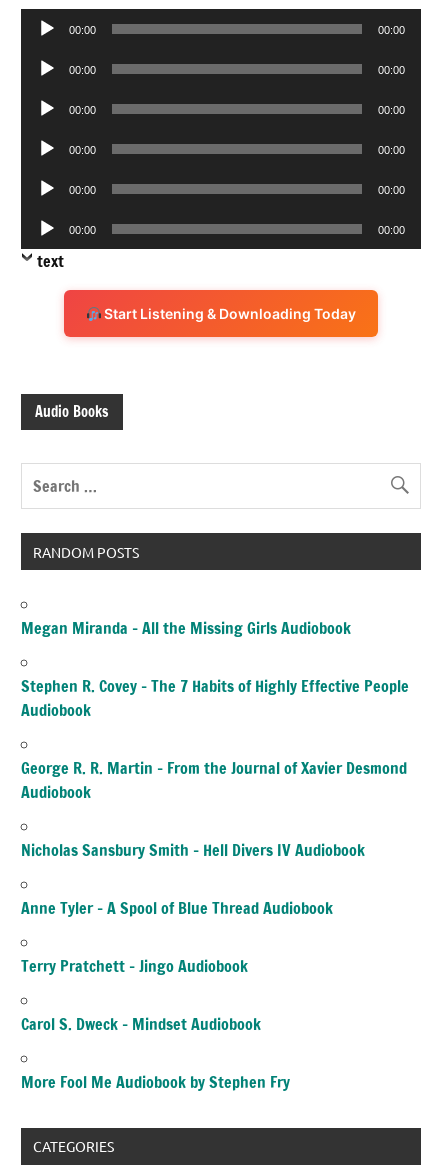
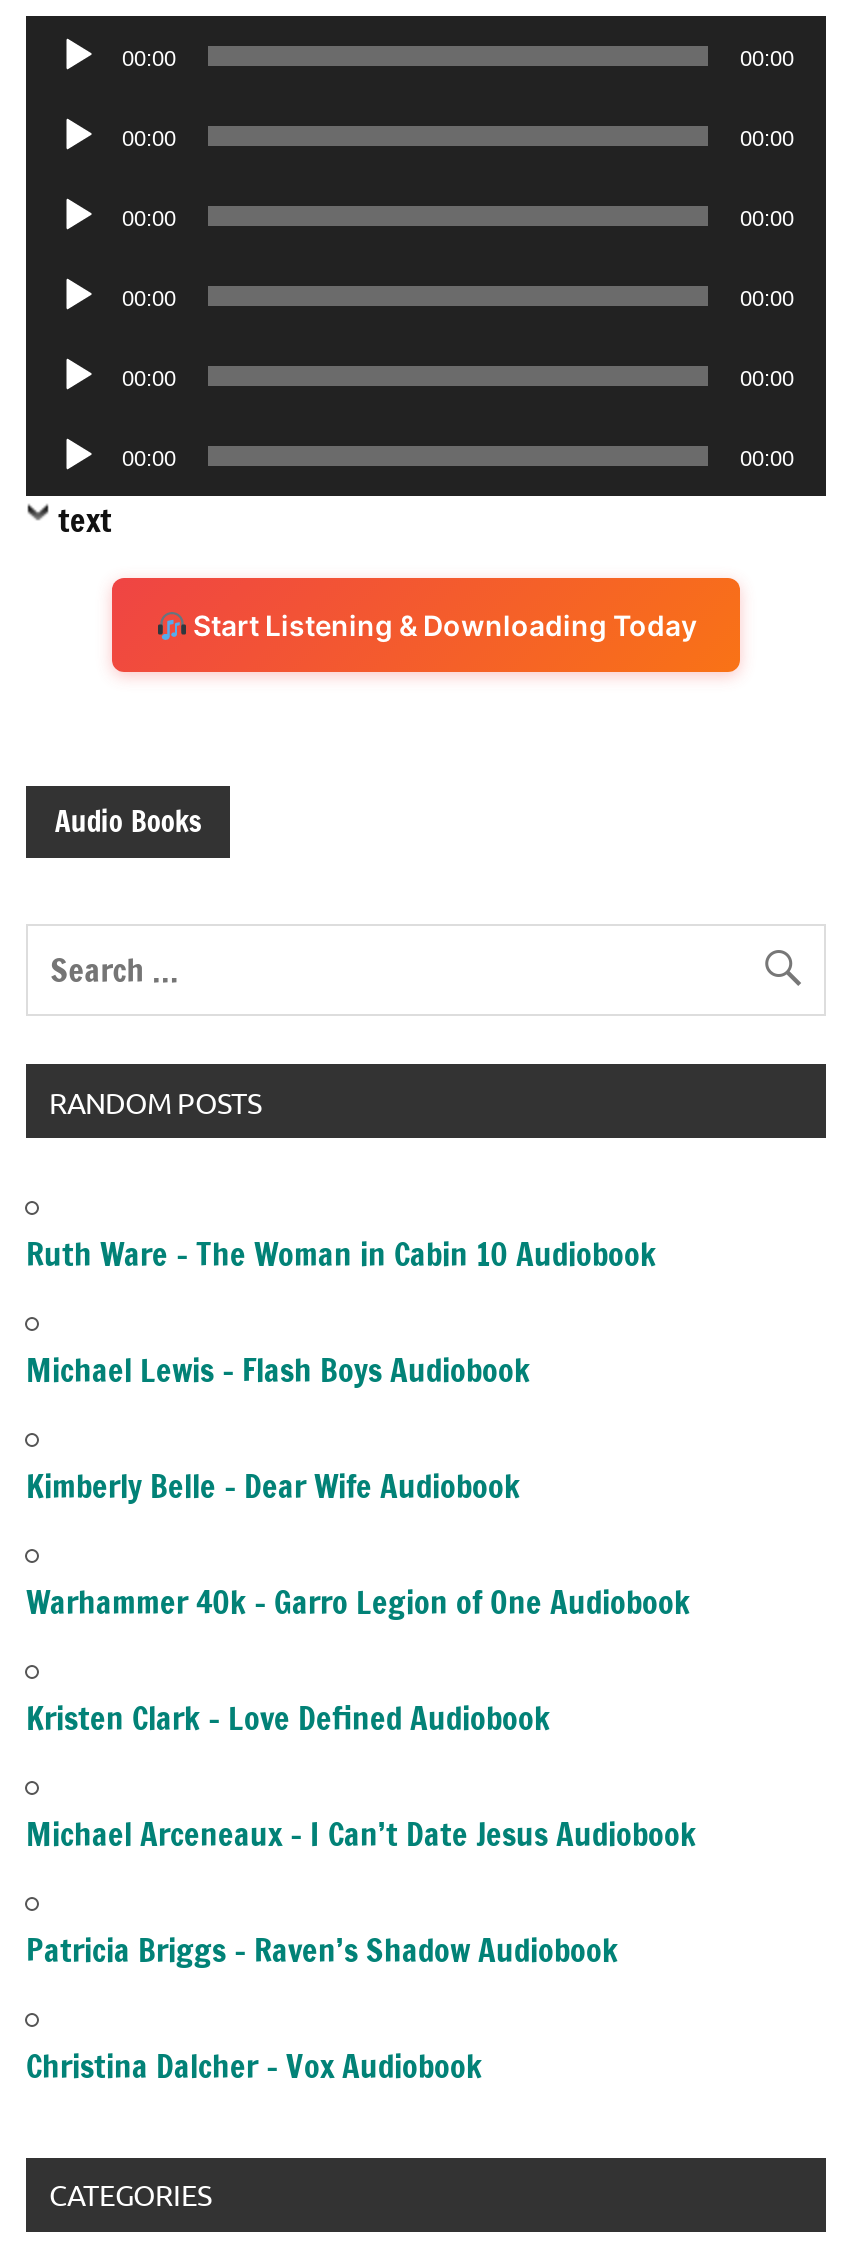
[21,617,351,639] Megan Miranda – All the Missing Girls Audiobook -> [26,1231,656,1275] Ruth Ware – The Woman in Cabin 10 Audiobook
[21,675,409,721] Stephen R. Covey – The 7 Habits of Highly Effective People | Audiobook -> [26,1347,530,1391] Michael Lewis – Flash Boys Audiobook
[21,757,407,803] George R. R. Martin – From the Journal of Xavier Desmond | Audiobook -> [26,1463,520,1507] Kimberly Belle – Dear Wife Audiobook
[21,839,365,861] Nicholas Sansbury Smith – Hell Divers IV Audiobook -> [26,1579,690,1623] Warhammer 40k – Garro Legion of One Audiobook
[21,897,333,919] Anne Tyler – A Spool of Blue Thread Audiobook -> [26,1695,550,1739] Kristen Clark – Love Defined Audiobook
[21,955,248,977] Terry Pratchett – Jingo Audiobook -> [26,1811,696,1855] Michael Arceneaux – I Can’t Date Jesus Audiobook
[21,1013,261,1035] Carol S. Dweck – Mindset Audiobook -> [26,1927,618,1971] Patricia Briggs – Raven’s Shadow Audiobook
[21,1071,290,1093] More Fool Me Audiobook by Stephen Fry -> [26,2043,482,2087] Christina Dalcher – Vox Audiobook

